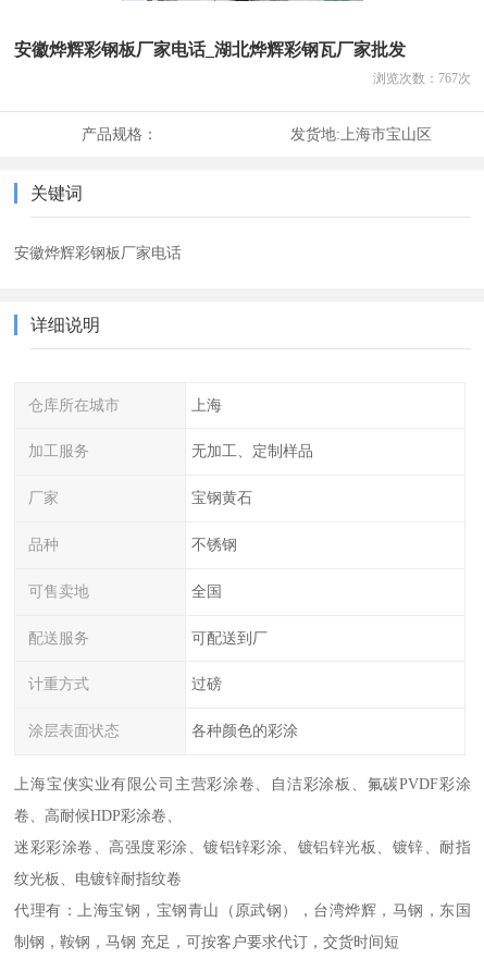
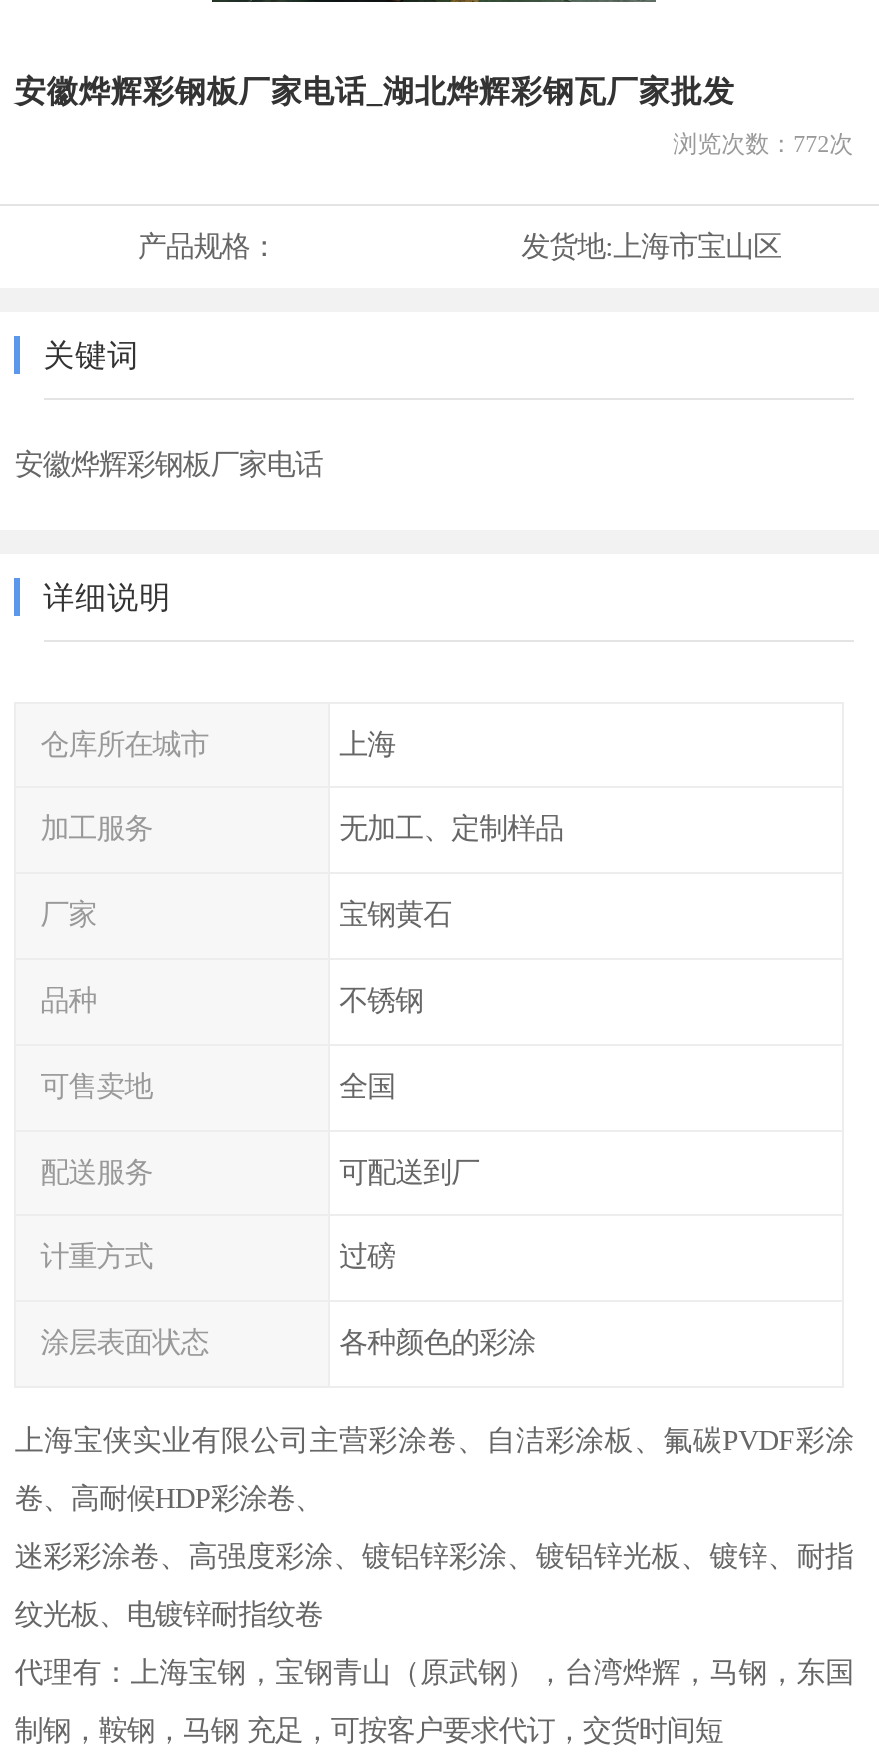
[373,70,471,86] 浏览次数：767次 -> [673,129,853,157] 浏览次数：772次

